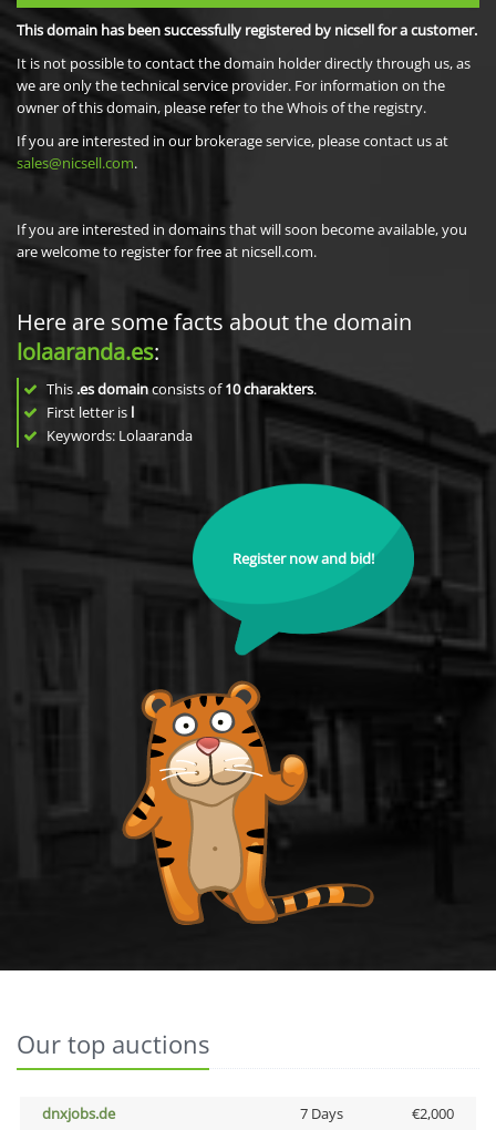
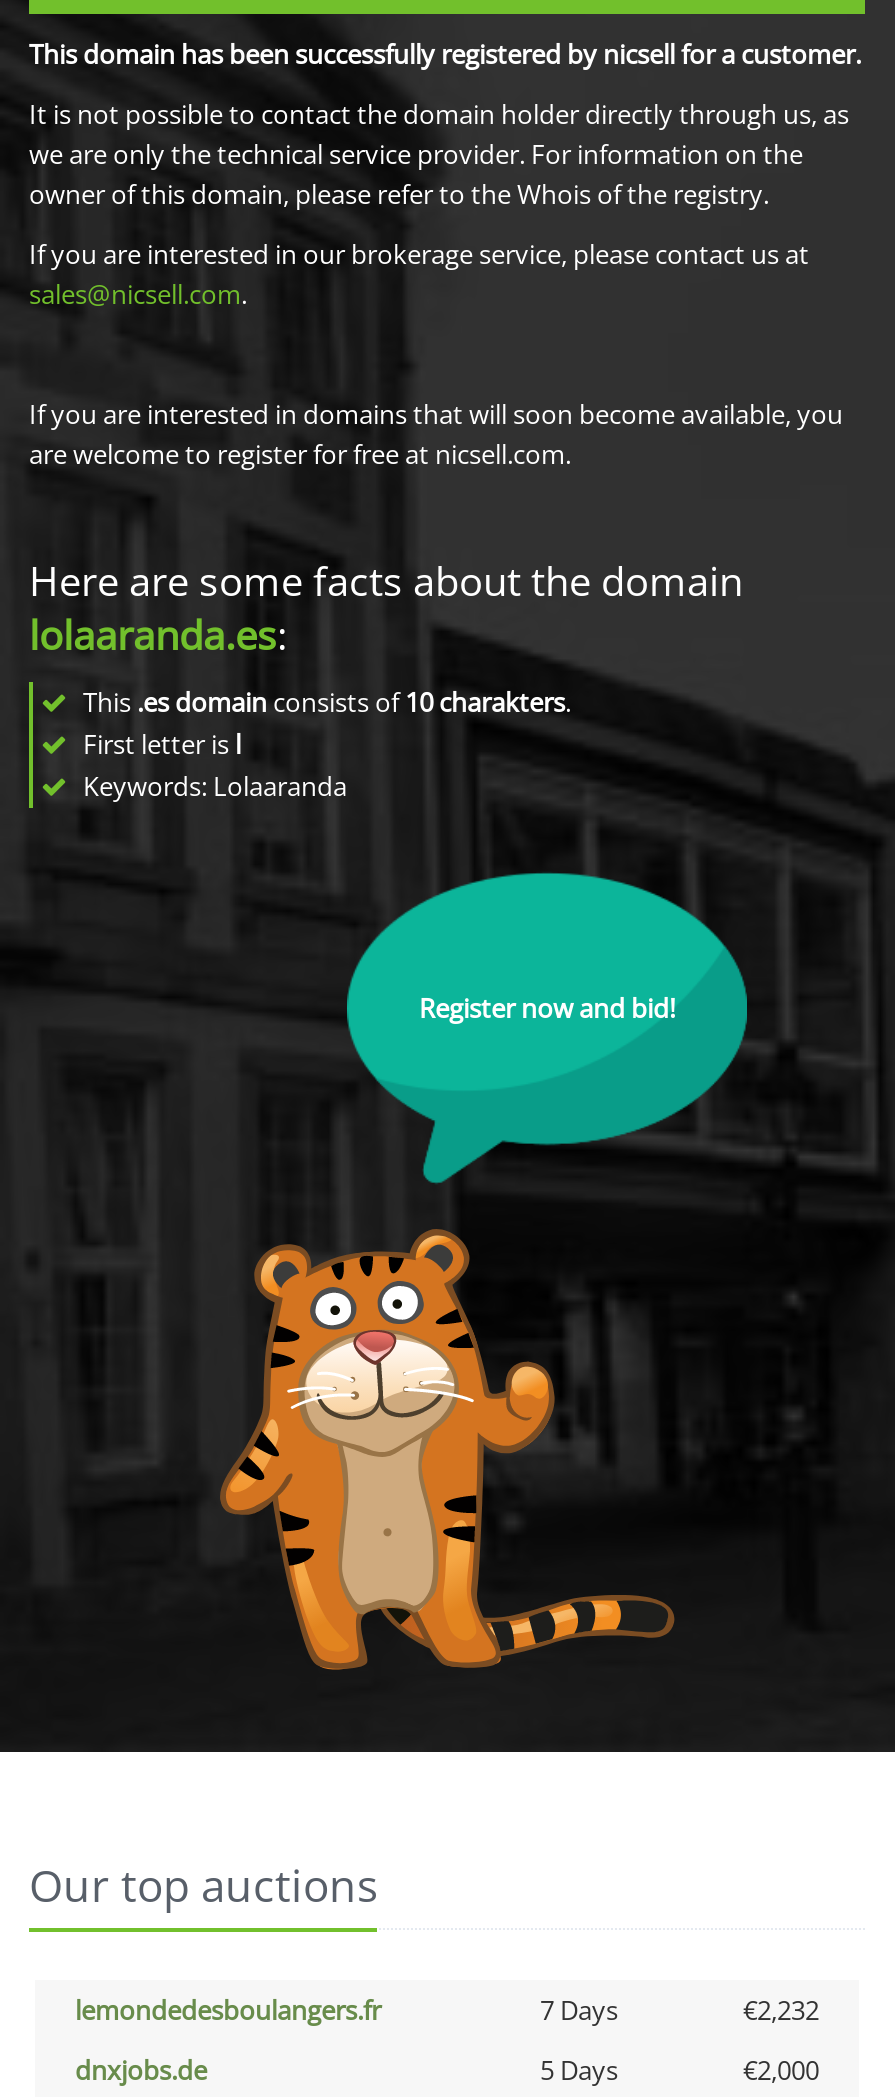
none -> [75,1992,819,2028] lemondedesboulangers.fr | 7 Days | €2,232
[299,1103,343,1123] 7 Days -> [540,2052,618,2088] 5 Days

